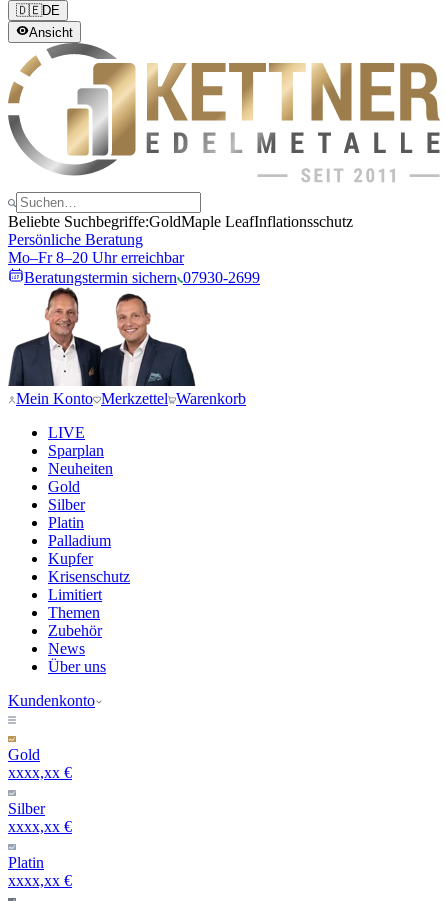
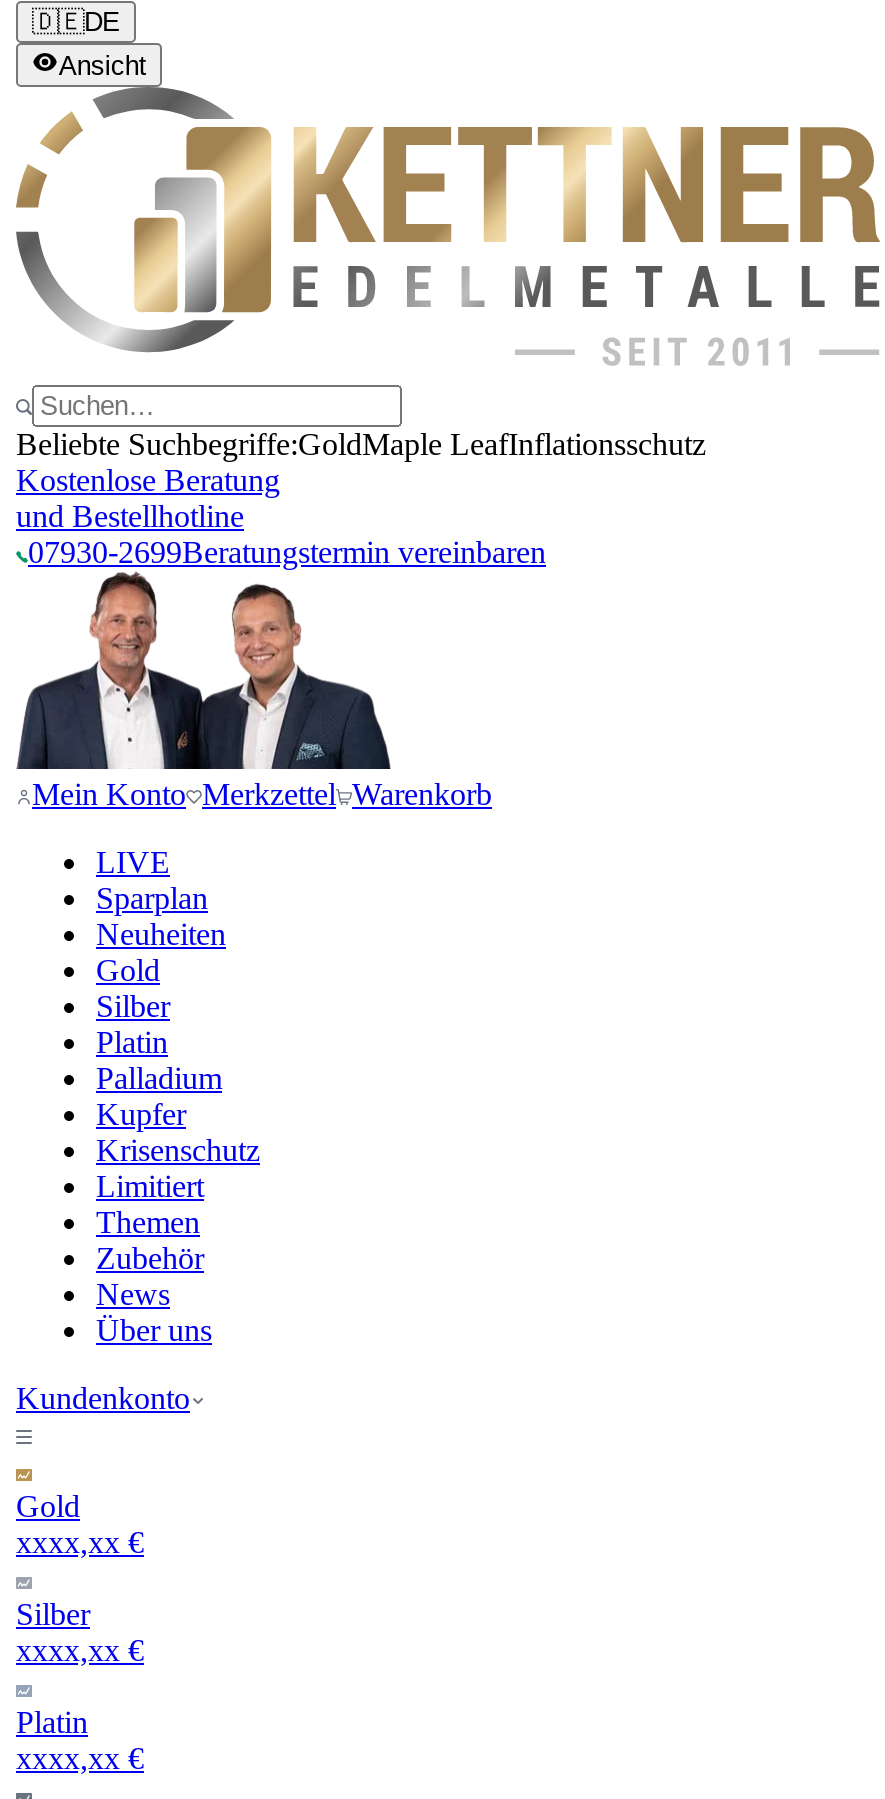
[8,231,260,286] Persönliche Beratung | Mo–Fr 8–20 Uhr erreichbar | Beratungstermin sichern 07930-2699 -> [16,462,546,568] Kostenlose Beratung | und Bestellhotline | 07930-2699Beratungstermin vereinbaren

